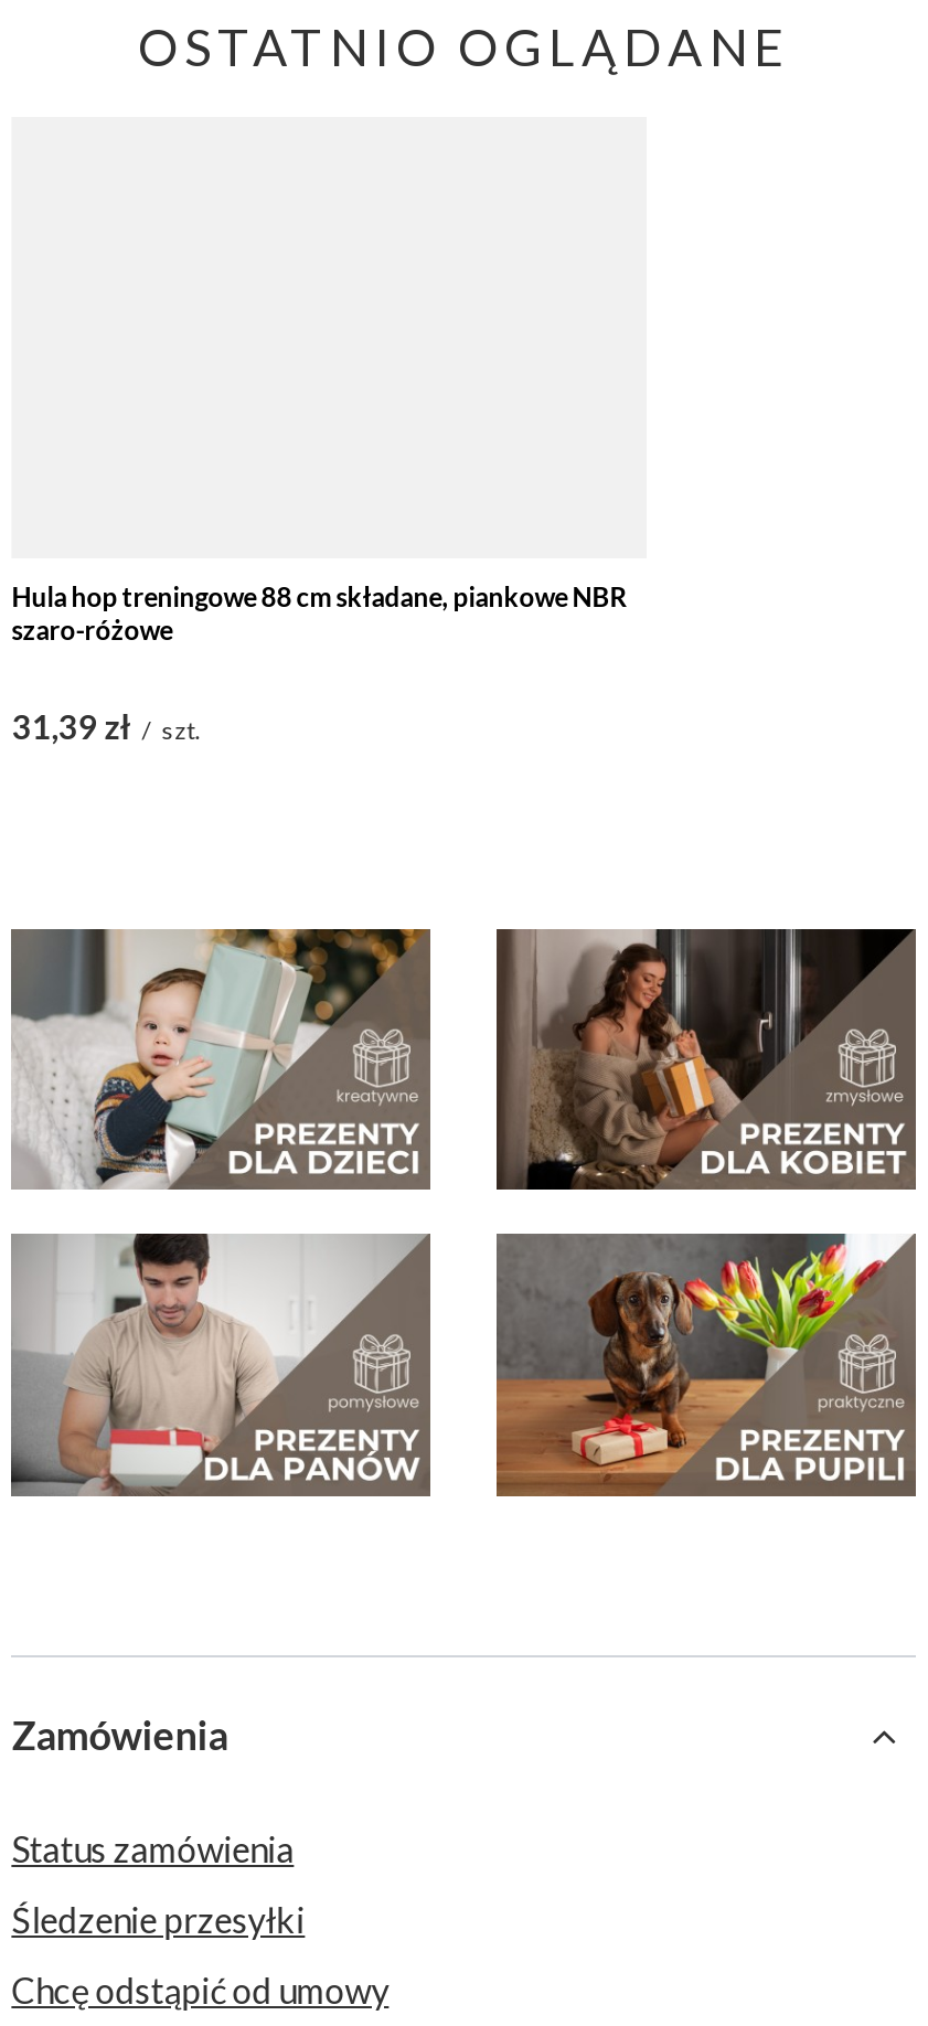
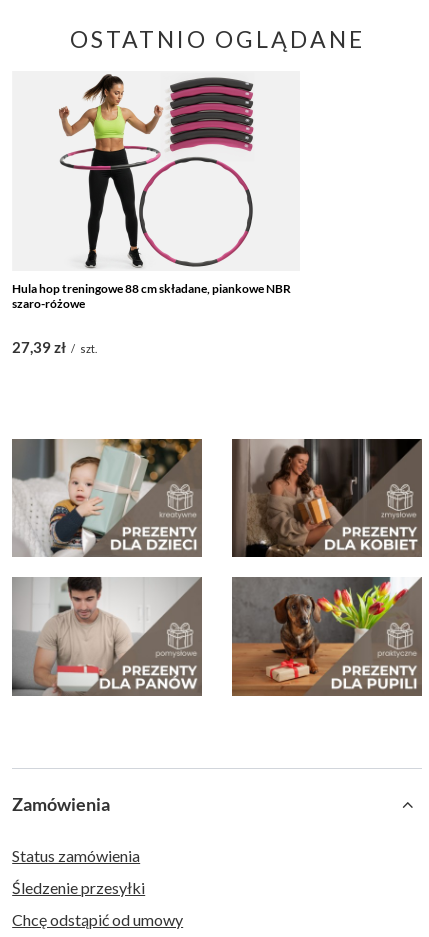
none -> [58,73,254,269] [image]
[11,706,199,746] 31,39 zł / szt. -> [12,338,97,356] 27,39 zł / szt.

